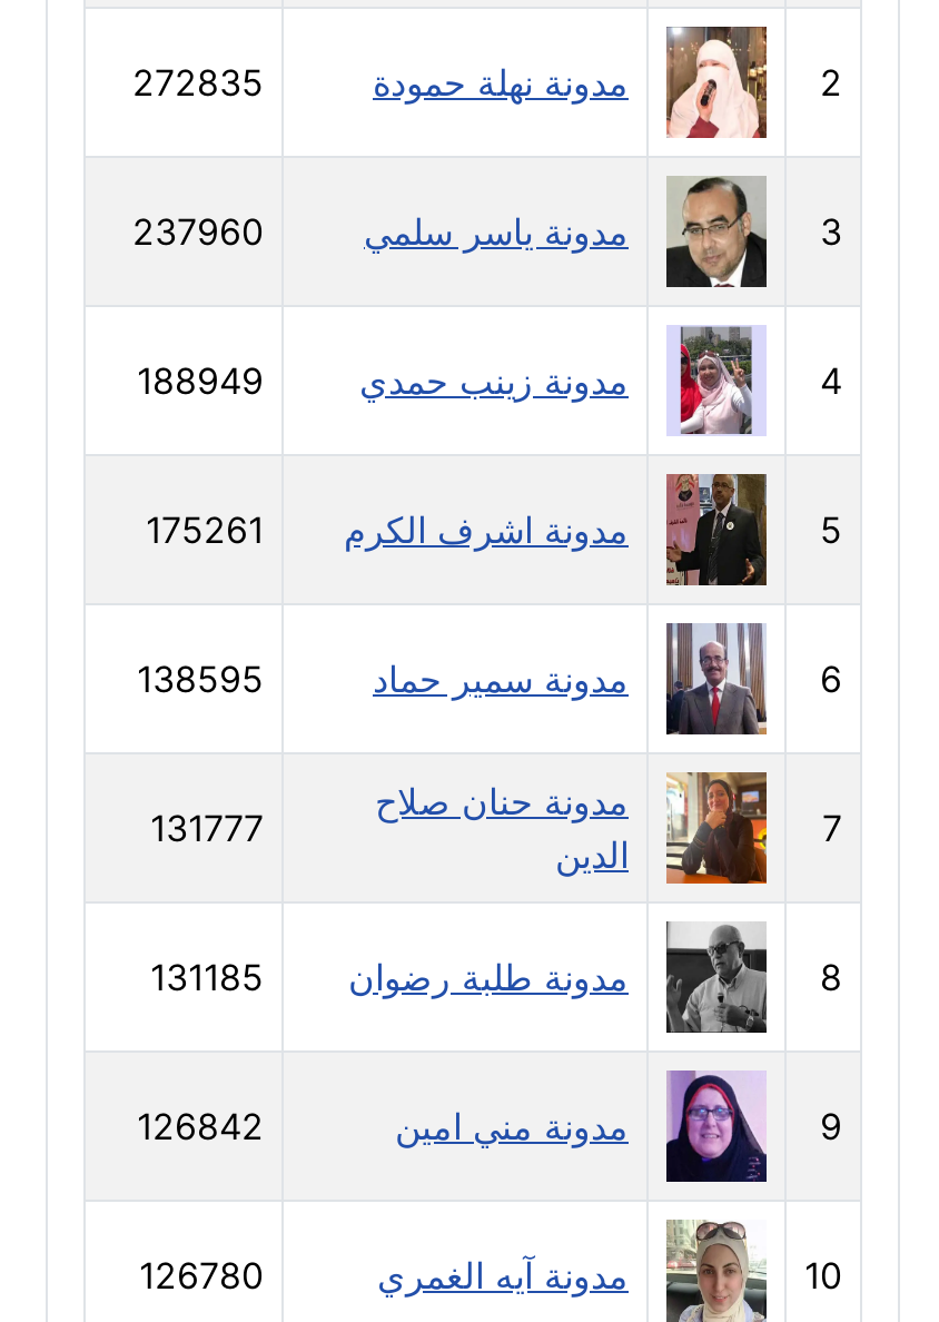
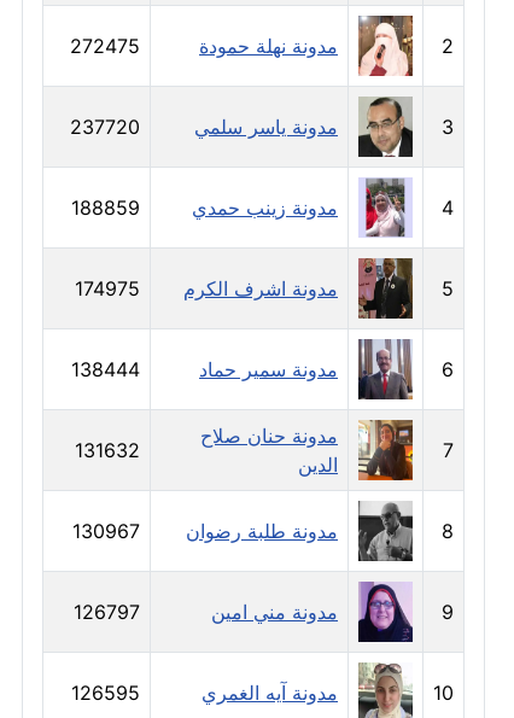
[132,61,264,105] 272835 -> [70,34,140,58] 272475
[132,210,264,254] 237960 -> [70,115,140,139] 237720
[137,359,264,403] 188949 -> [71,196,140,220] 188859
[146,508,264,553] 175261 -> [75,277,140,301] 174975
[137,657,264,702] 138595 -> [71,358,140,382] 138444
[150,806,264,851] 131777 -> [75,438,140,463] 131632
[150,955,629,1000] مدونة طلبة رضوان 131185 -> [72,519,338,543] مدونة طلبة رضوان 130967
[137,1105,264,1149] 126842 -> [74,600,140,624] 126797
[139,1254,264,1298] 126780 -> [71,681,140,705] 126595

